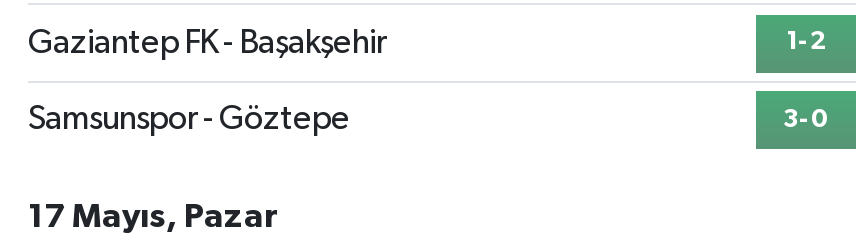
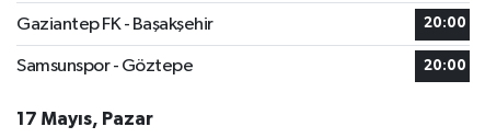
[786,29,826,55] 1-2 -> [424,17,467,31] 20:00
[783,106,829,132] 3-0 -> [424,59,467,73] 20:00

